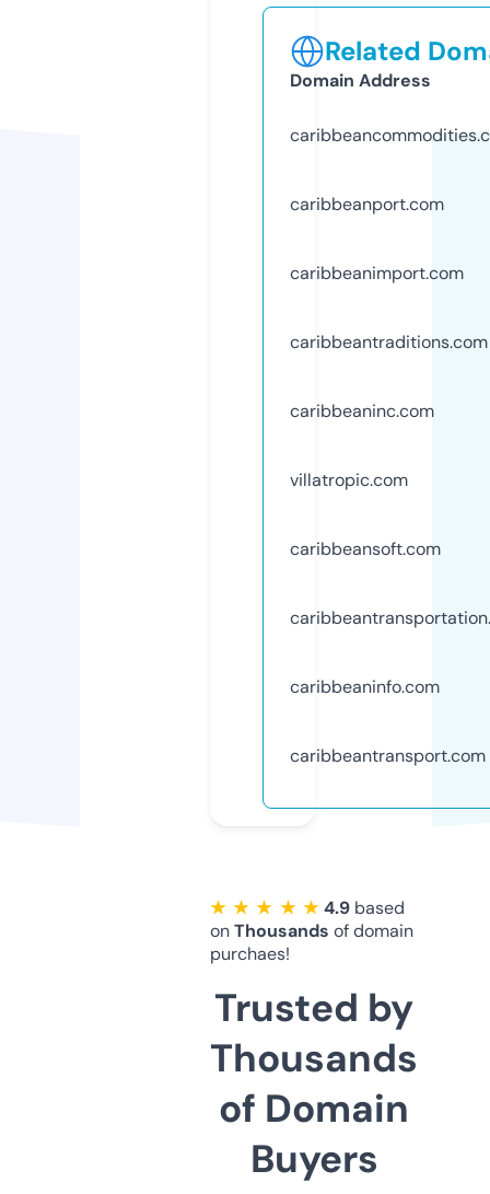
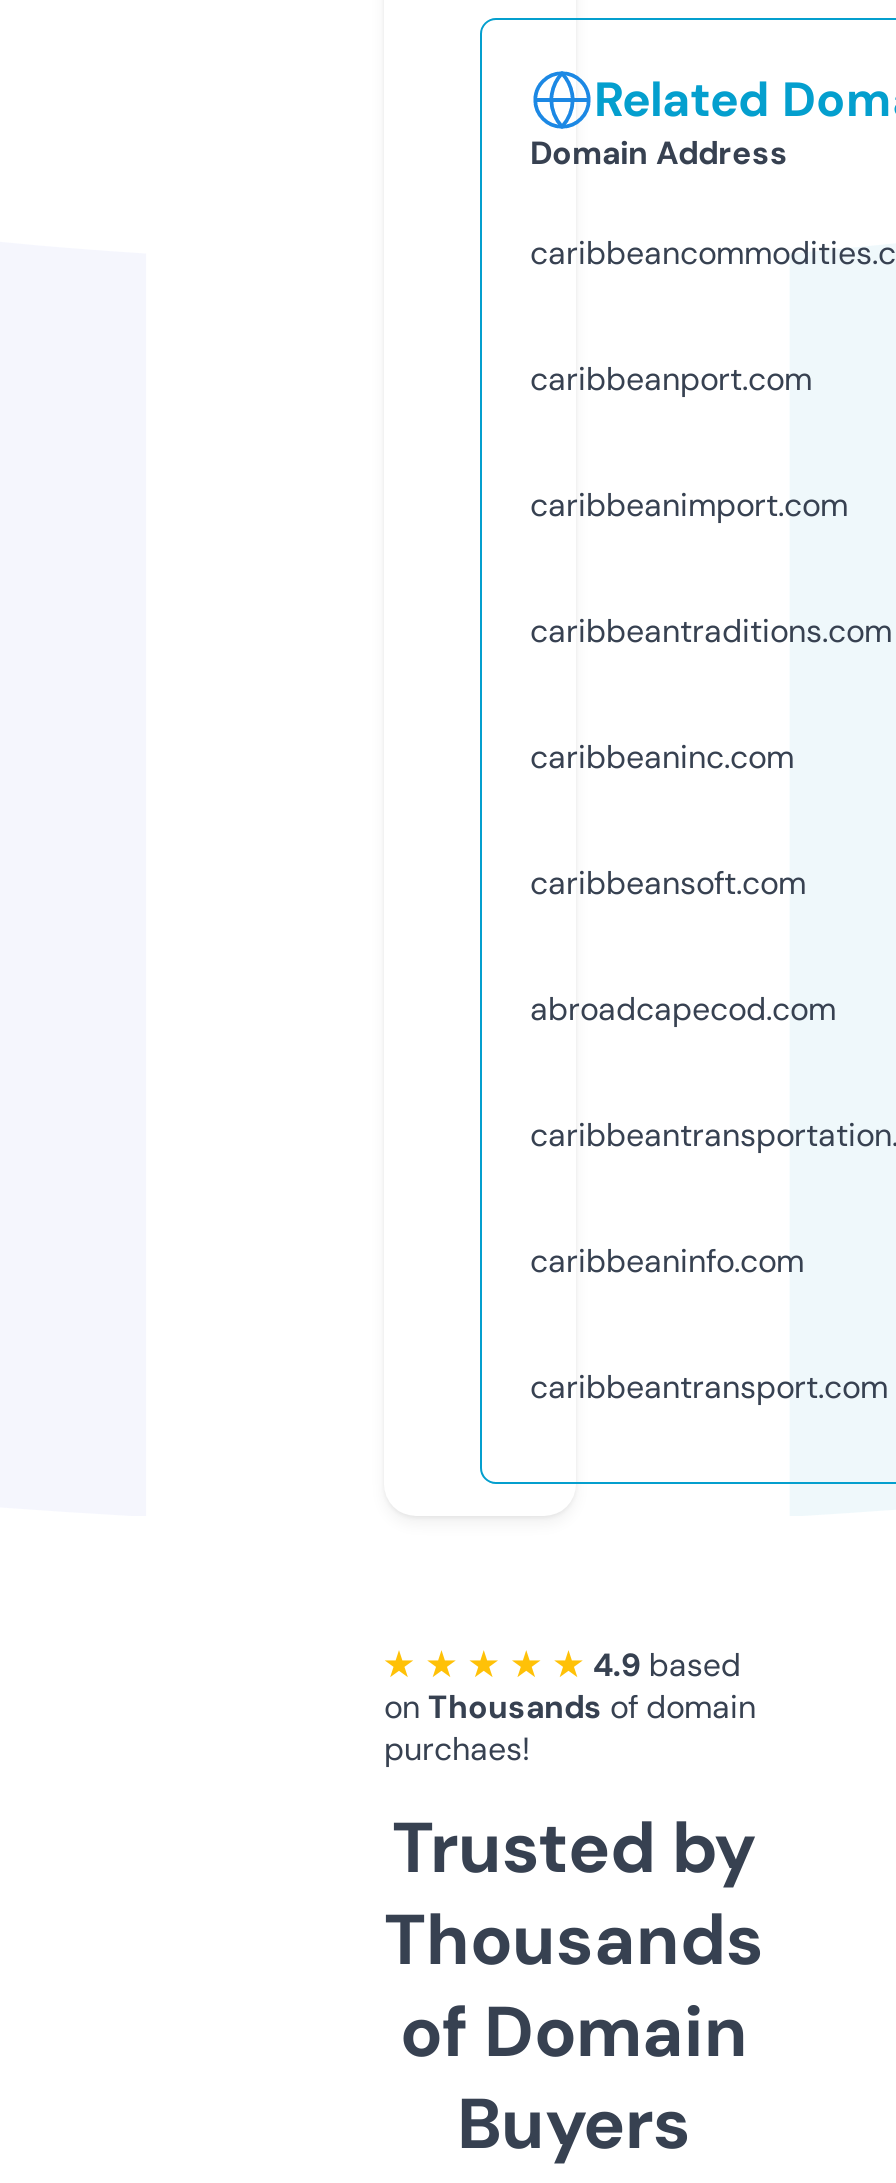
[290,468,408,491] villatropic.com -> none
moved [290,537,441,560] -> [530,862,806,904]: caribbeansoft.com
none -> [530,988,836,1030] abroadcapecod.com

